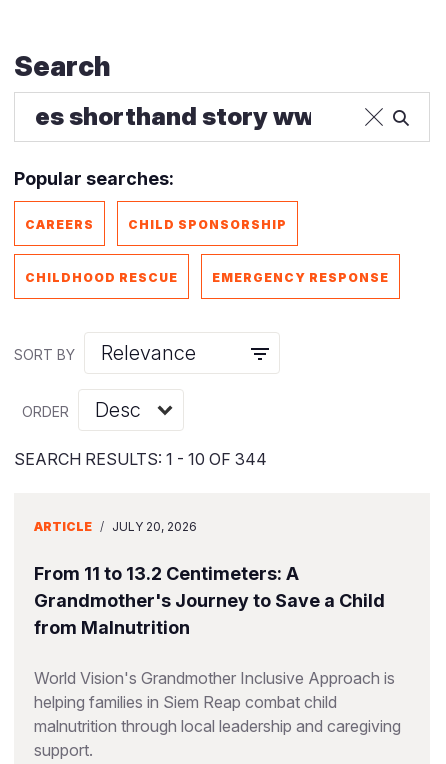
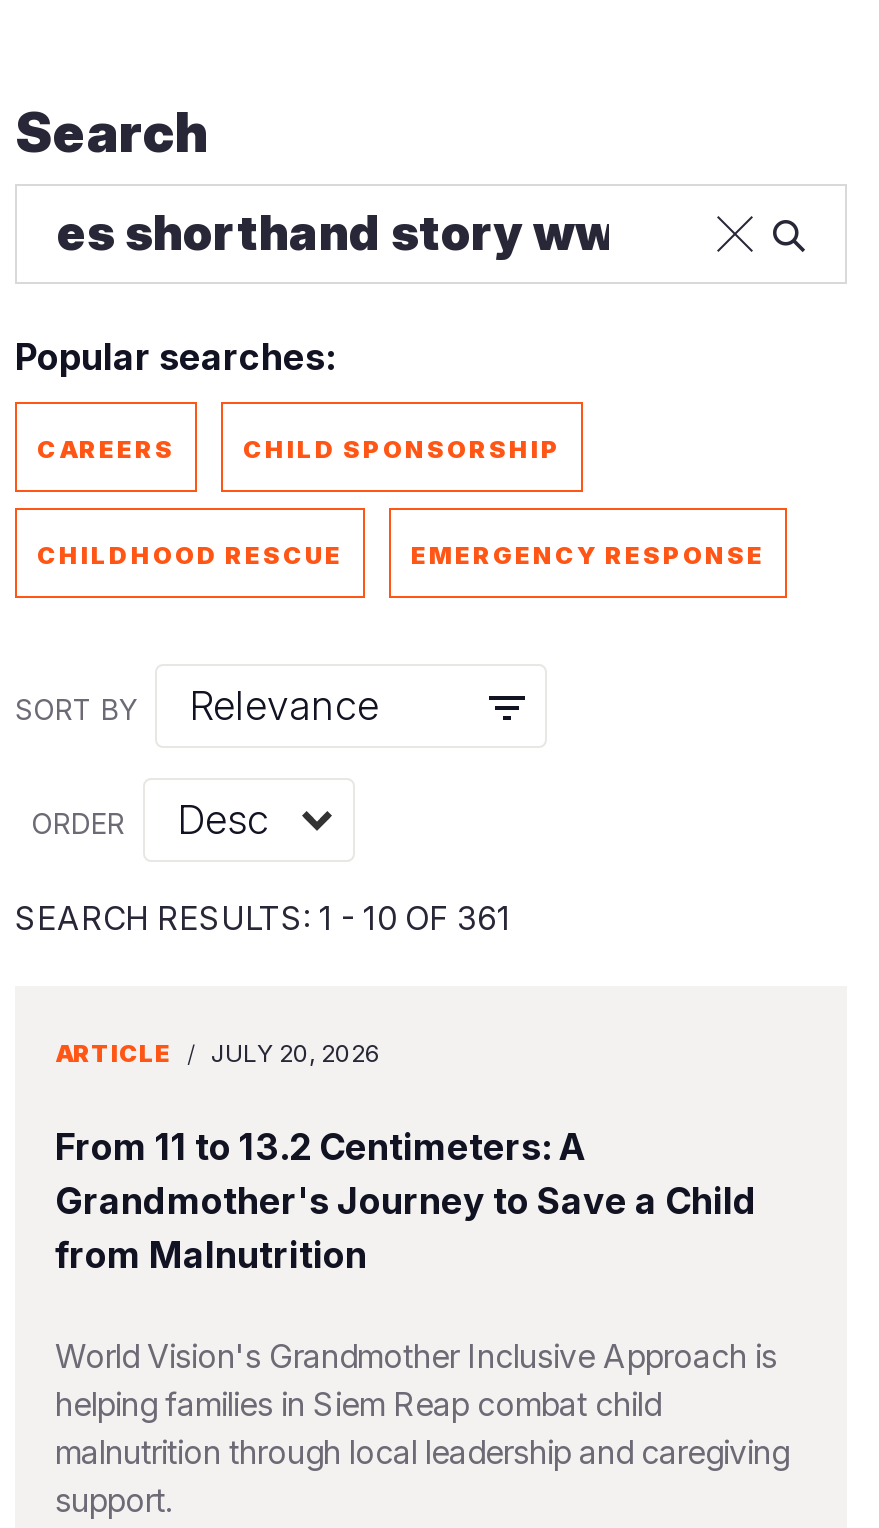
[14,449,267,469] SEARCH RESULTS: 1 - 10 OF 344 -> [15,898,511,938] SEARCH RESULTS: 1 - 10 OF 361

